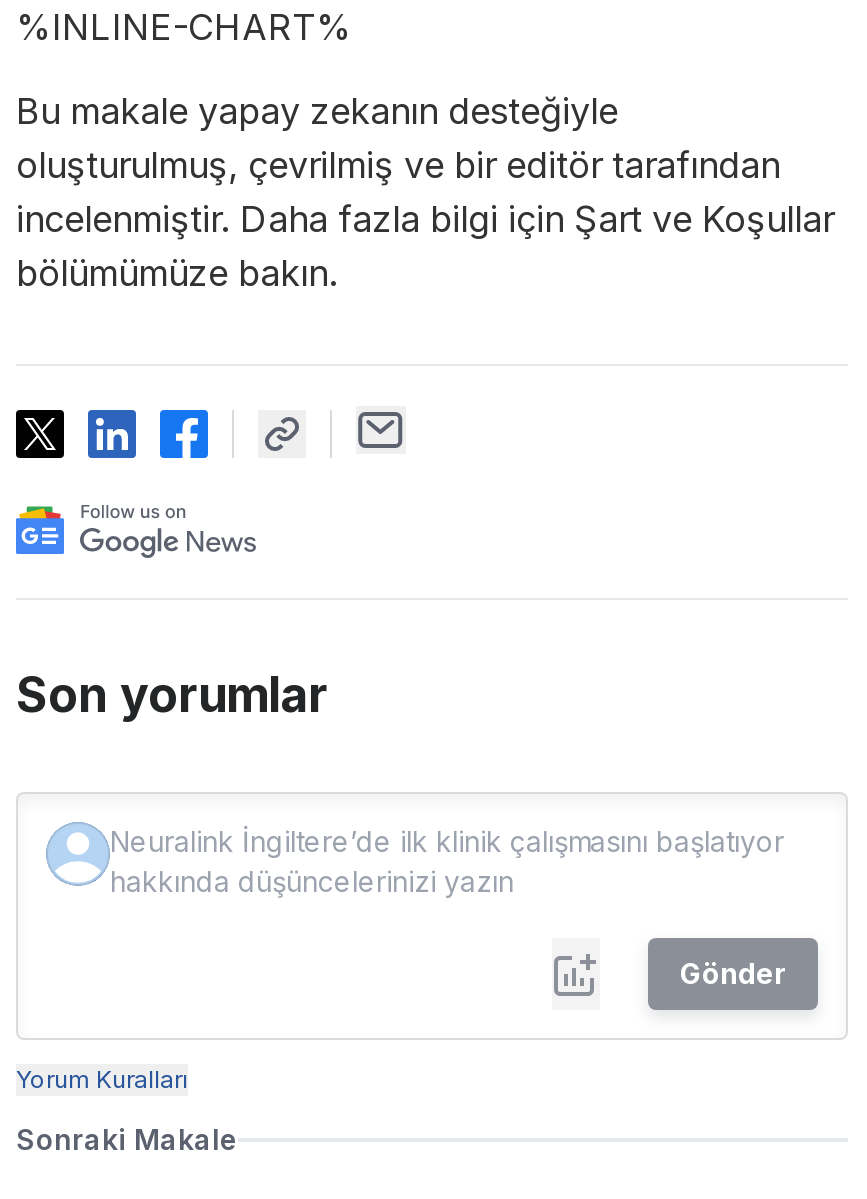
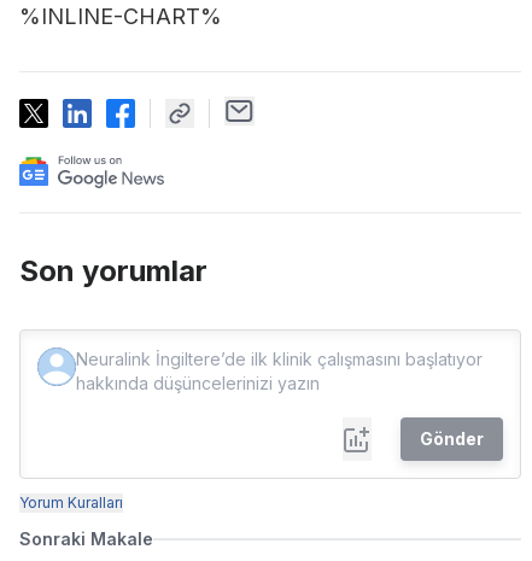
[16,90,834,294] Bu makale yapay zekanın desteğiyle | oluşturulmuş, çevrilmiş ve bir editör tarafından | incelenmiştir. Daha fazla bilgi için Şart ve Koşullar | bölümümüze bakın. -> none

